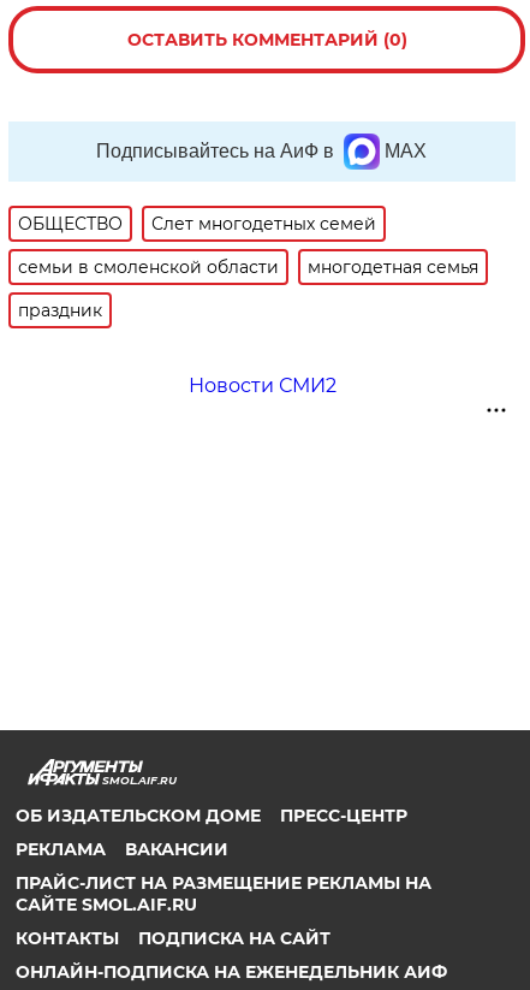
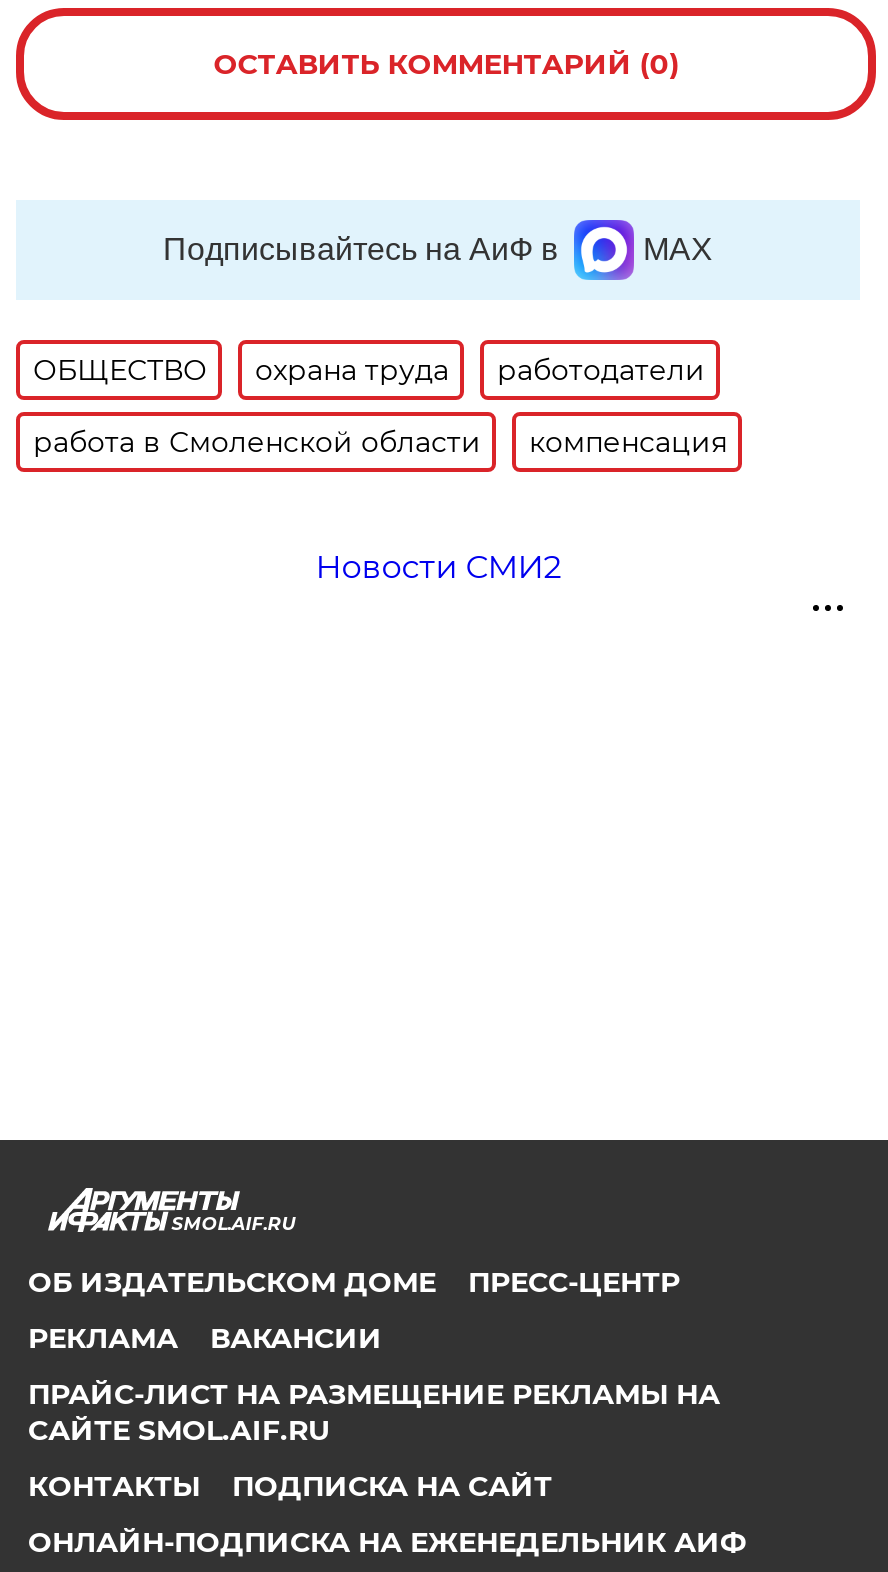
[19,213,479,321] Слет многодетных семей | семьи в смоленской области | многодетная семья | праздник -> [33,352,727,460] охрана труда | работодатели | работа в Смоленской области | компенсация

